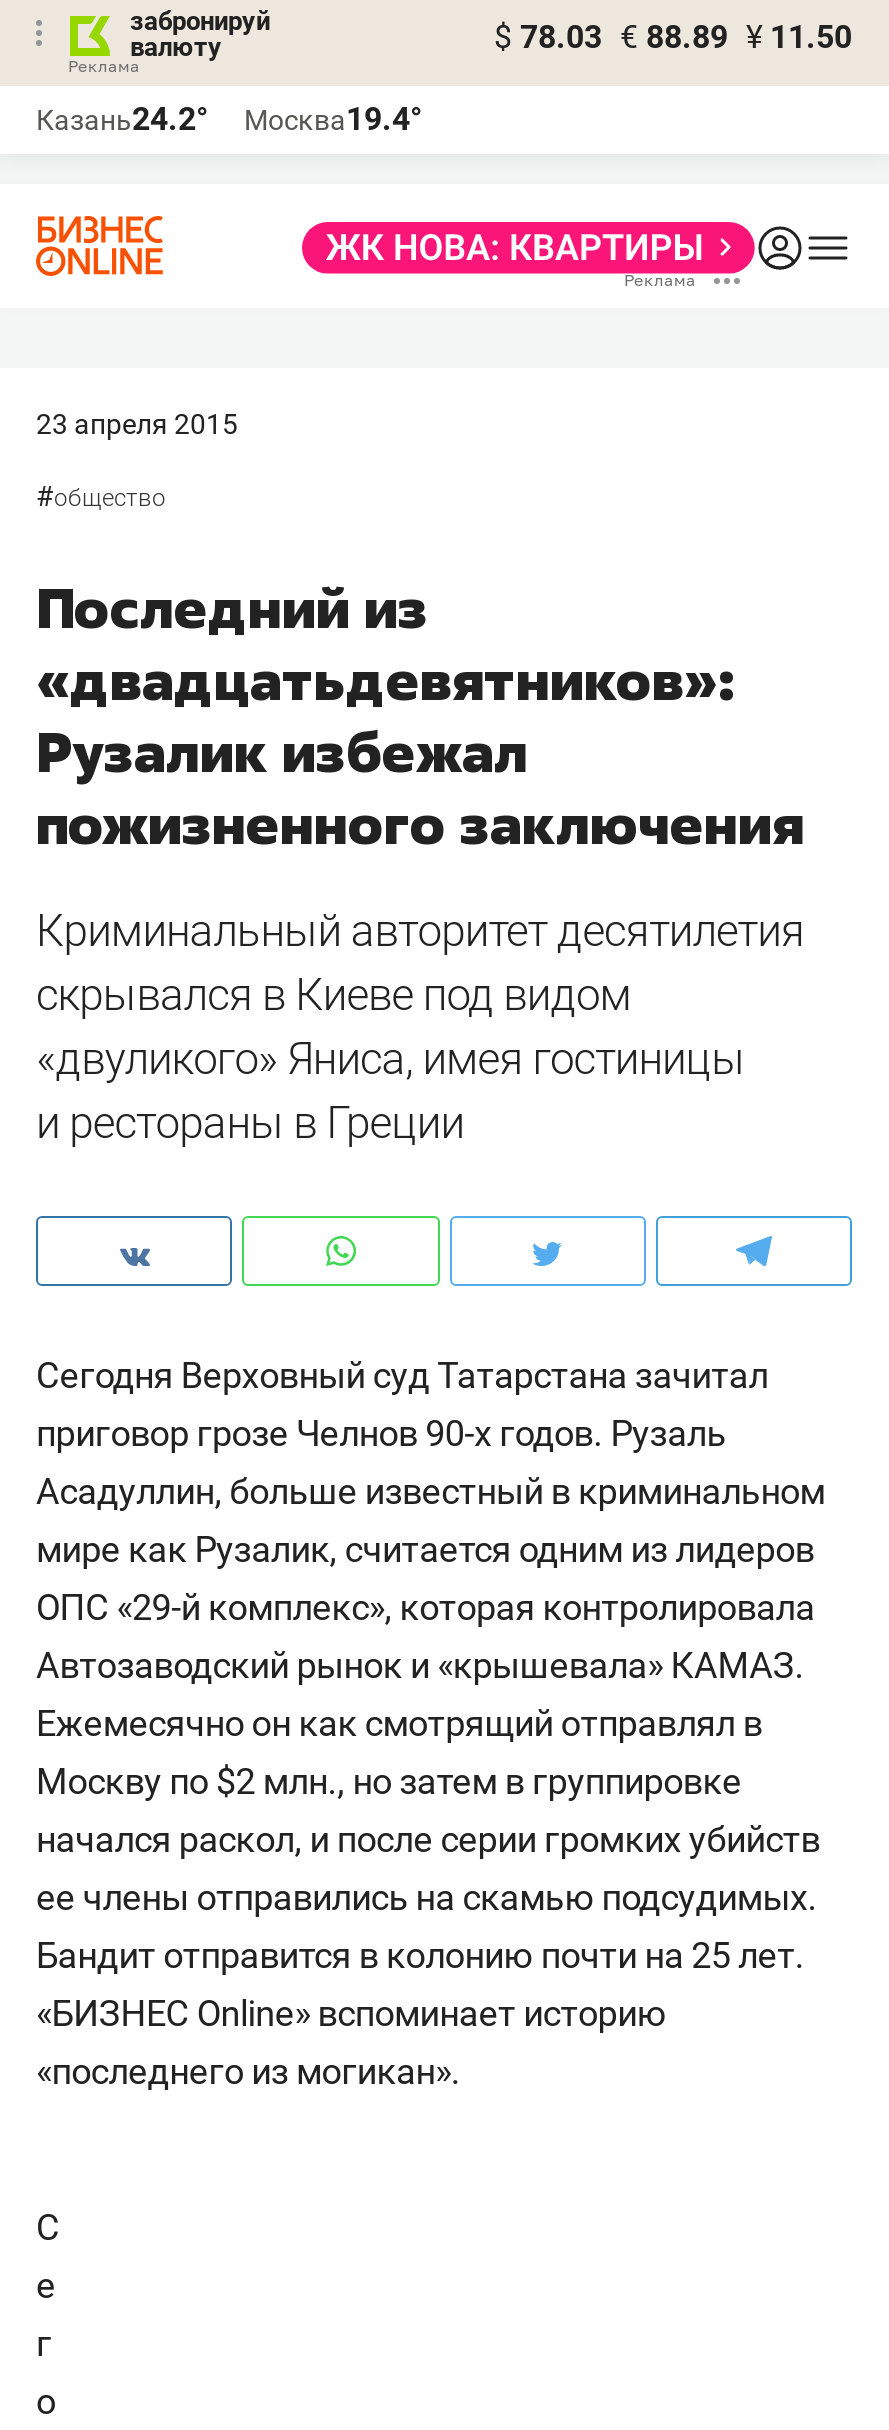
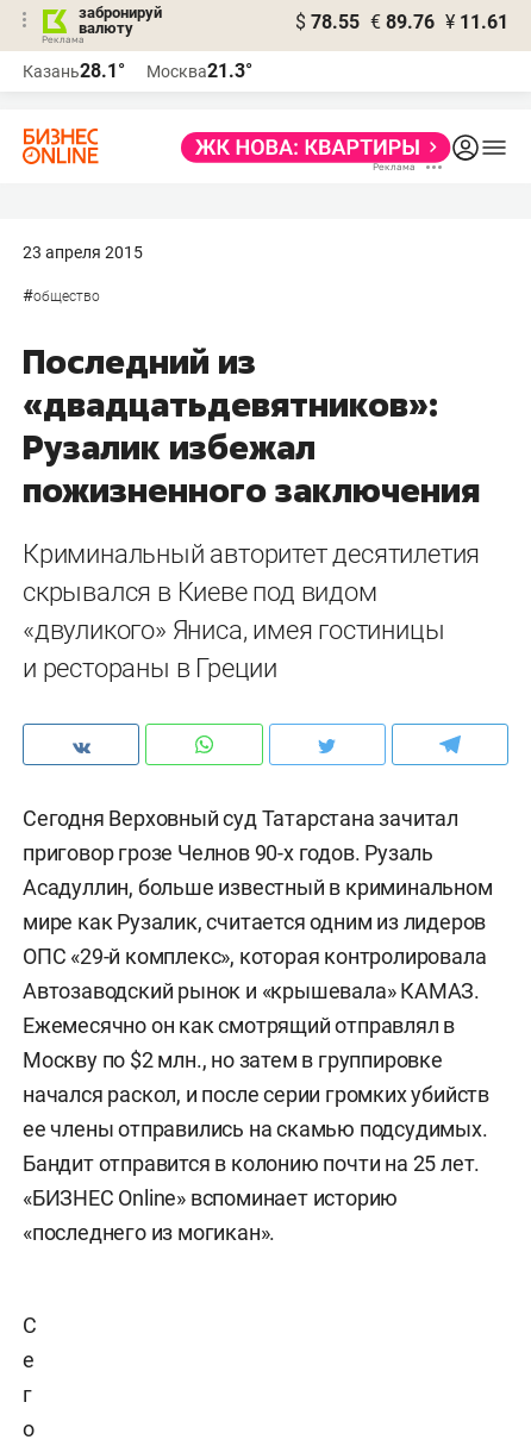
[494,18,852,56] $ 78.03 € 88.89 ¥ 11.50 -> [295,11,508,33] $ 78.55 € 89.76 ¥ 11.61
[36,100,208,138] Казань24.2° -> [23,60,125,82] Казань28.1°
[244,100,422,138] Москва19.4° -> [146,60,252,82] Москва21.3°

